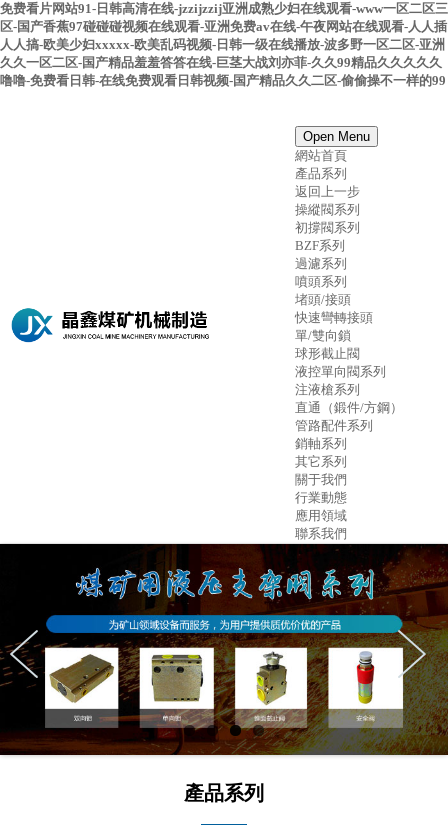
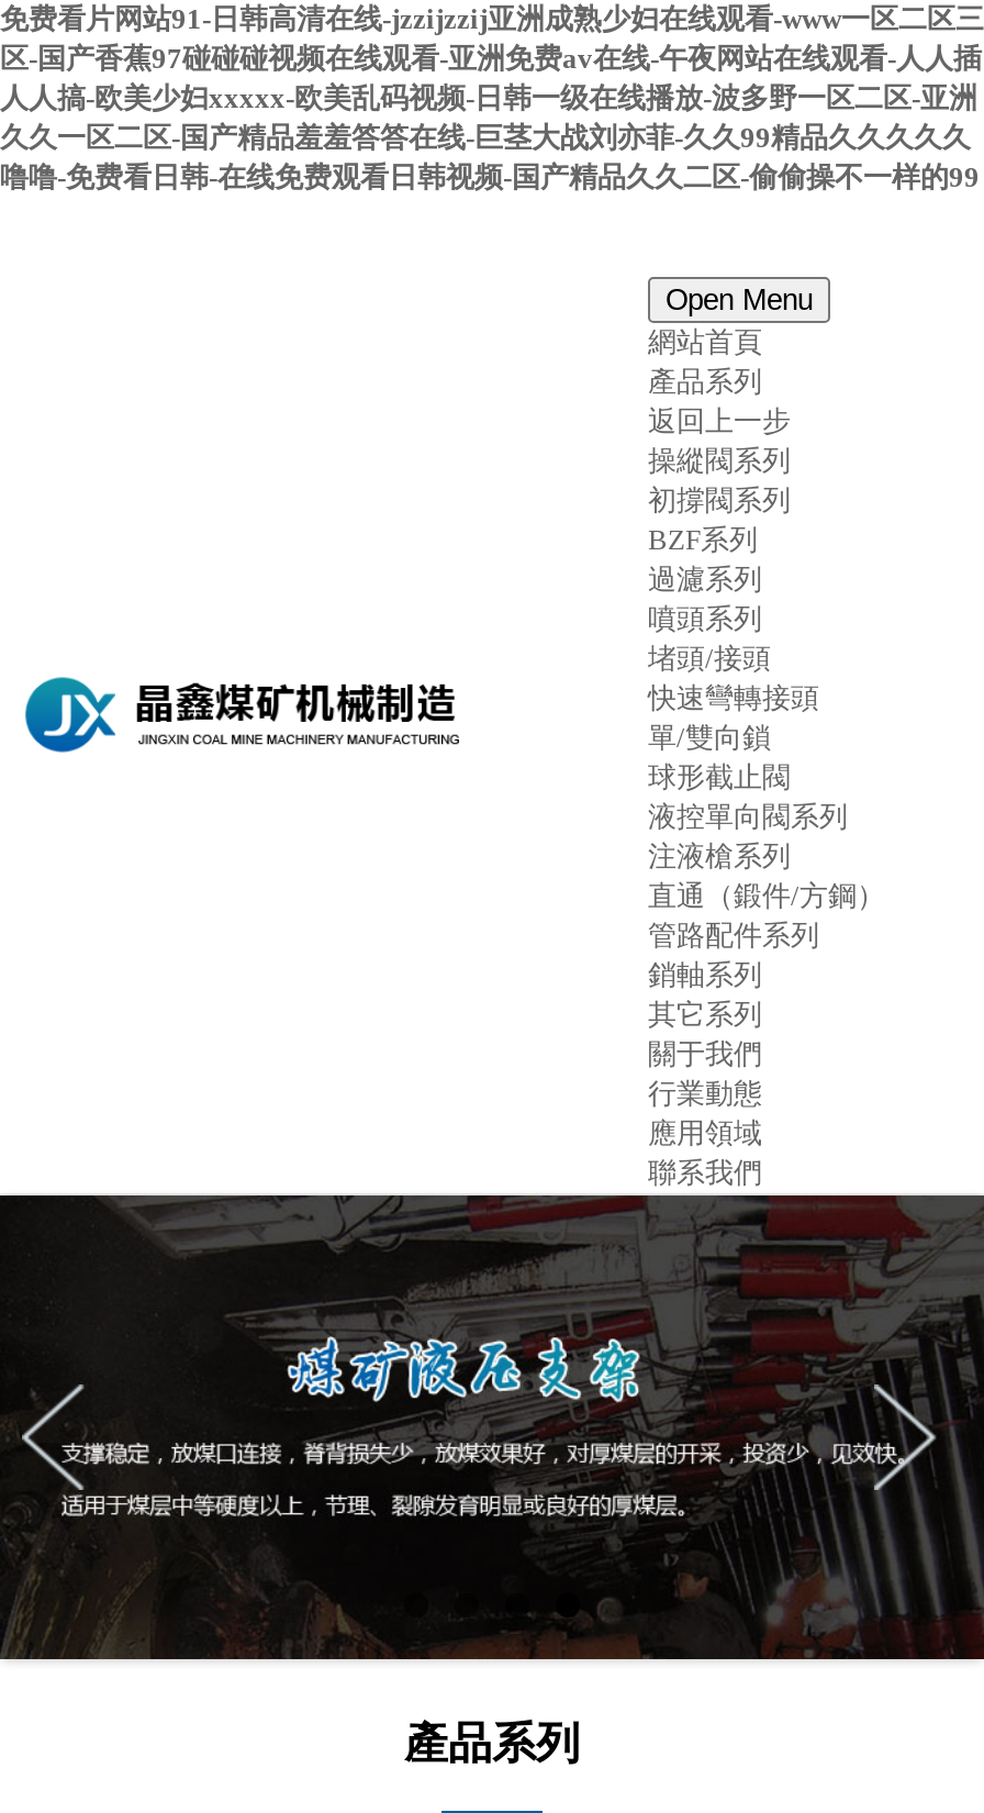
[3,544,445,755] [image] -> [7,1195,977,1659] [image]

